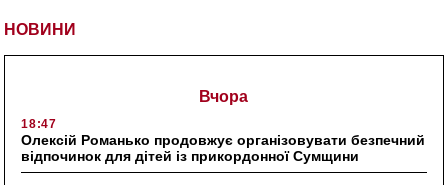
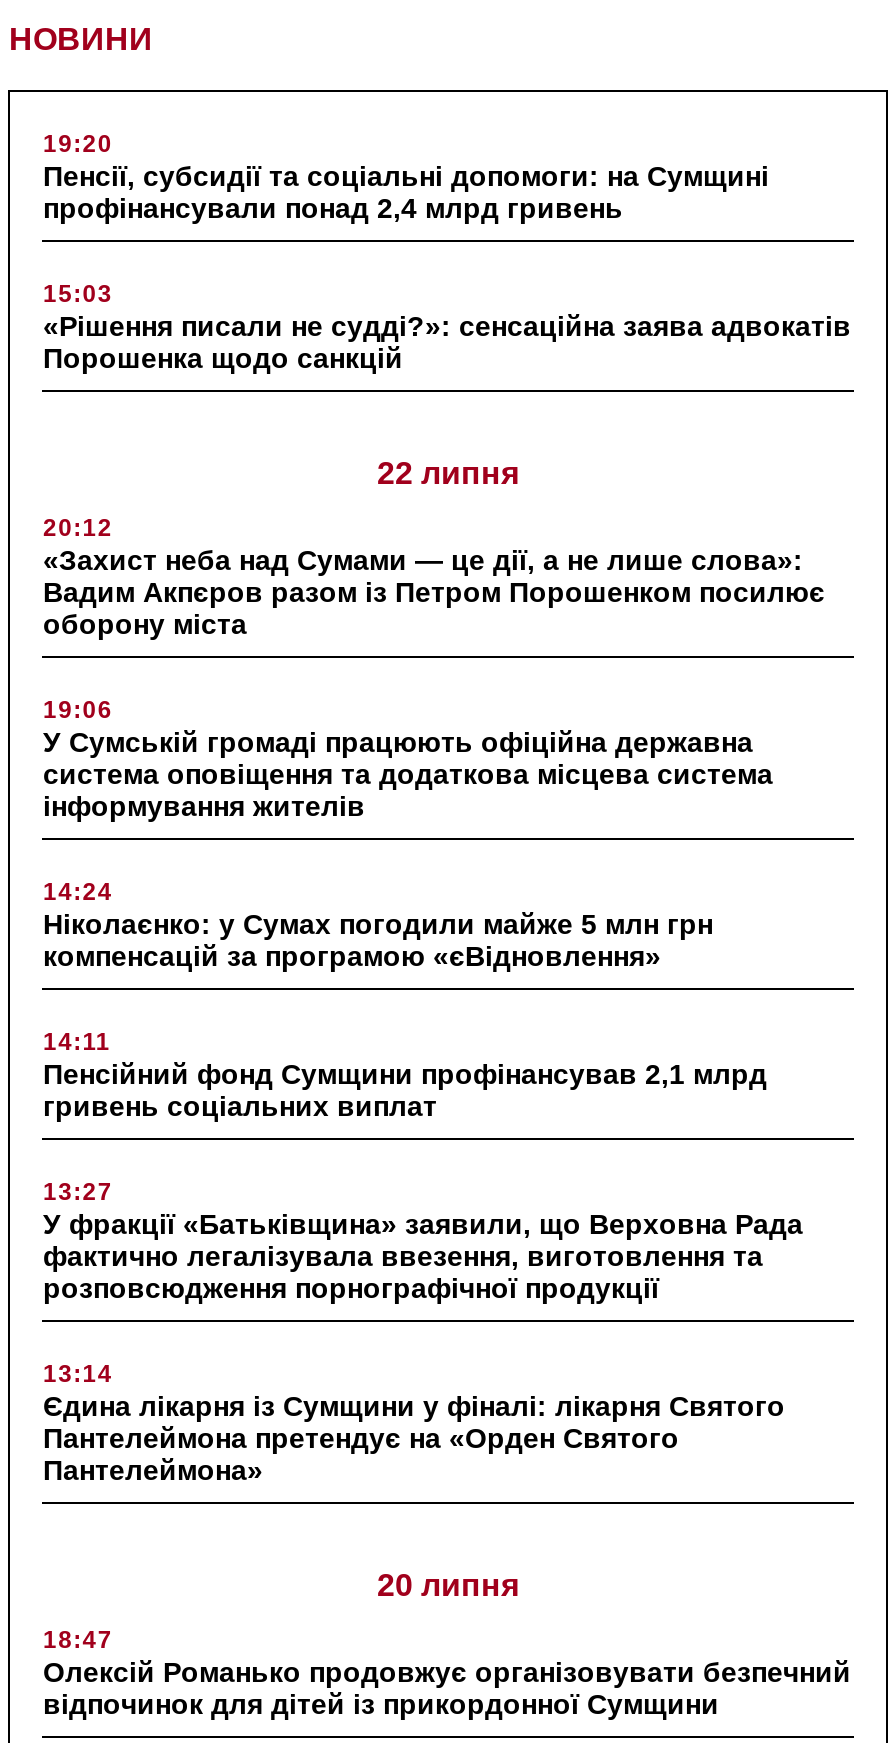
[199,88,248,105] Вчора -> [43,130,851,1602] 19:20 | Пенсії, субсидії та соціальні допомоги: на Сумщині | профінансували понад 2,4 млрд гривень | 15:03 | «Рішення писали не судді?»: сенсаційна заява адвокатів | Порошенка щодо санкцій | 22 липня | 20:12 | «Захист неба над Сумами — це дії, а не лише слова»: | Вадим Акпєров разом із Петром Порошенком посилює | оборону міста | 19:06 | У Сумській громаді працюють офіційна державна | система оповіщення та додаткова місцева система | інформування жителів | 14:24 | Ніколаєнко: у Сумах погодили майже 5 млн грн | компенсацій за програмою «єВідновлення» | 14:11 | Пенсійний фонд Сумщини профінансував 2,1 млрд | гривень соціальних виплат | 13:27 | У фракції «Батьківщина» заявили, що Верховна Рада | фактично легалізувала ввезення, виготовлення та | розповсюдження порнографічної продукції | 13:14 | Єдина лікарня із Сумщини у фіналі: лікарня Святого | Пантелеймона претендує на «Орден Святого | Пантелеймона» | 20 липня

